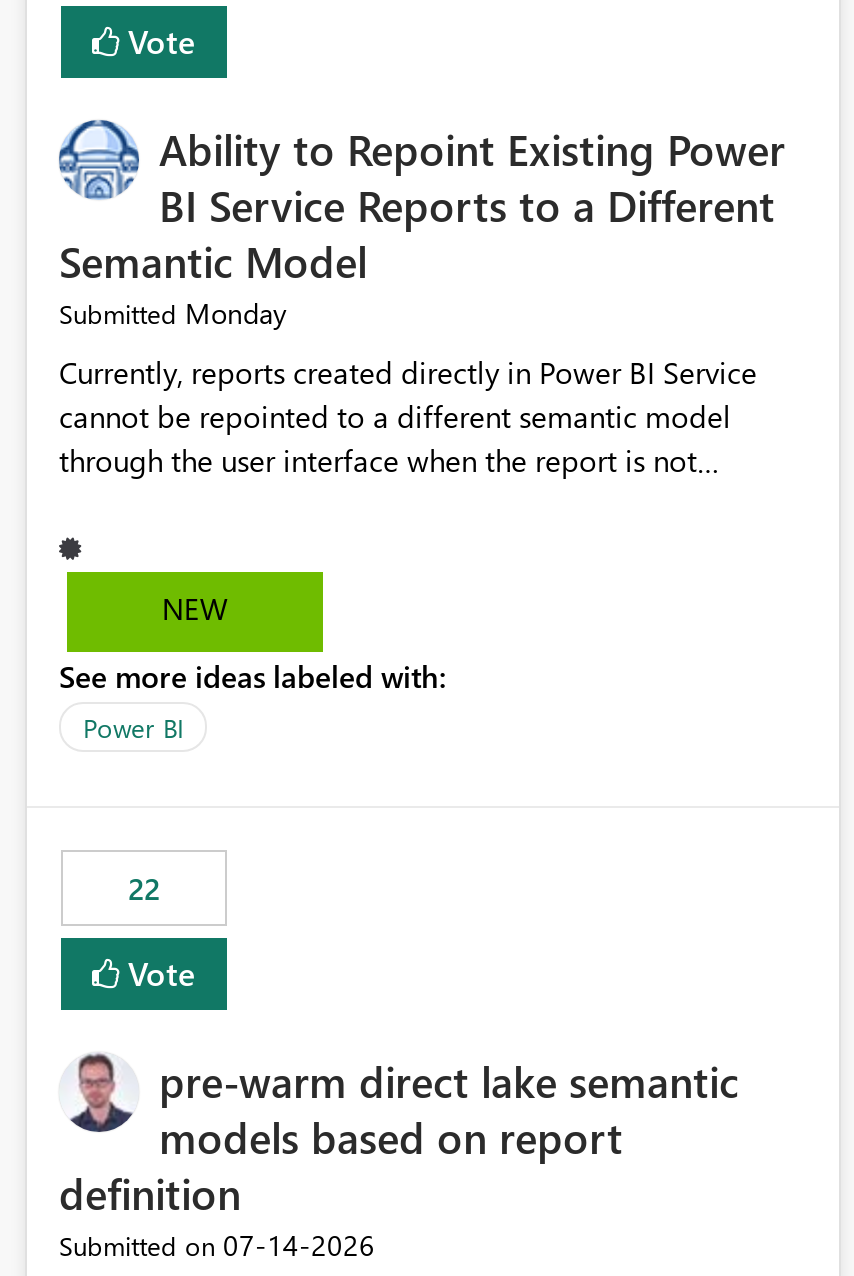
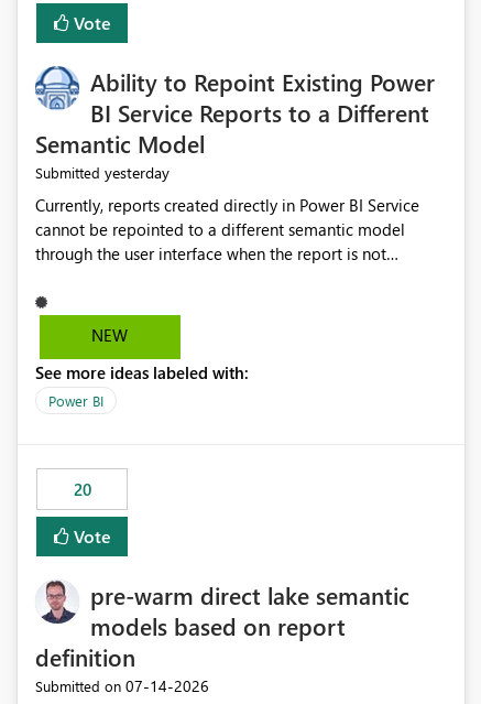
[59,295,287,333] Submitted Monday -> [35,162,170,183] Submitted yesterday
[128,869,160,909] 22 -> [73,479,91,501] 20

